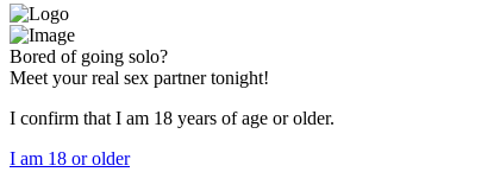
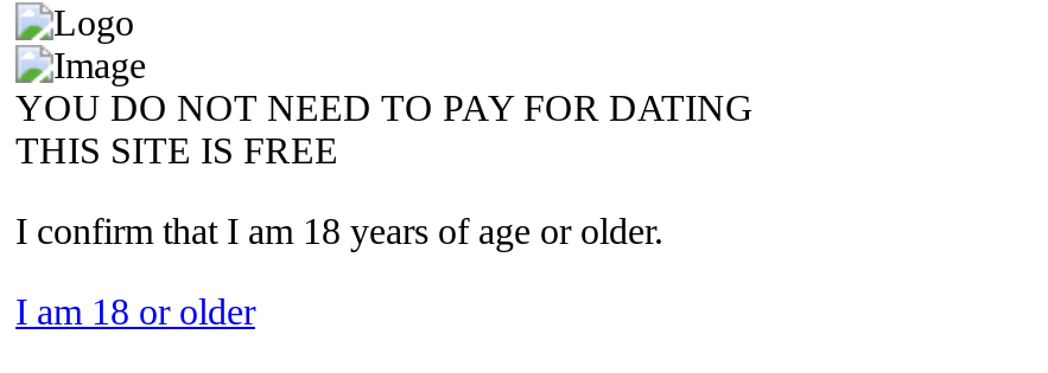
[10,46,269,88] Bored of going solo? | Meet your real sex partner tonight! -> [15,88,754,171] YOU DO NOT NEED TO PAY FOR DATING | THIS SITE IS FREE

